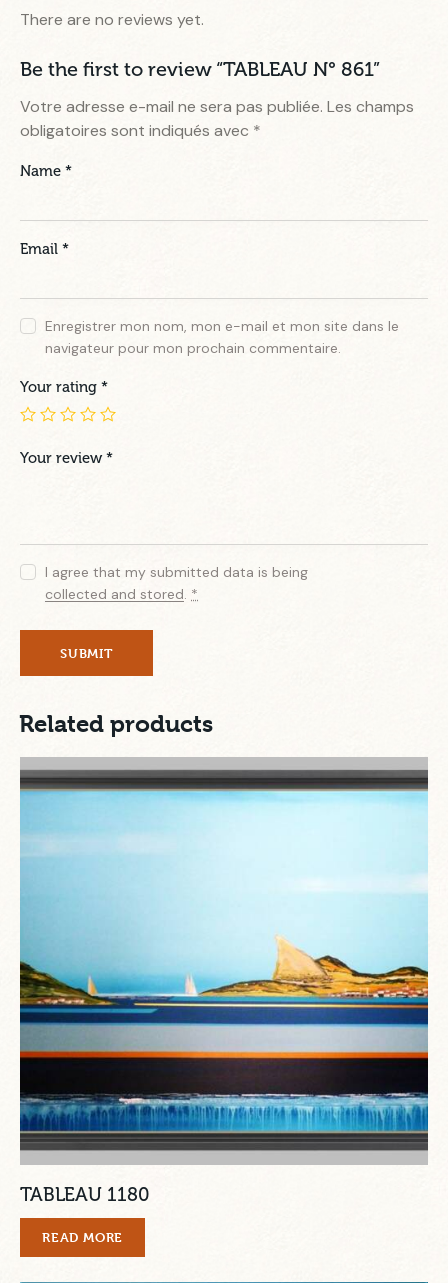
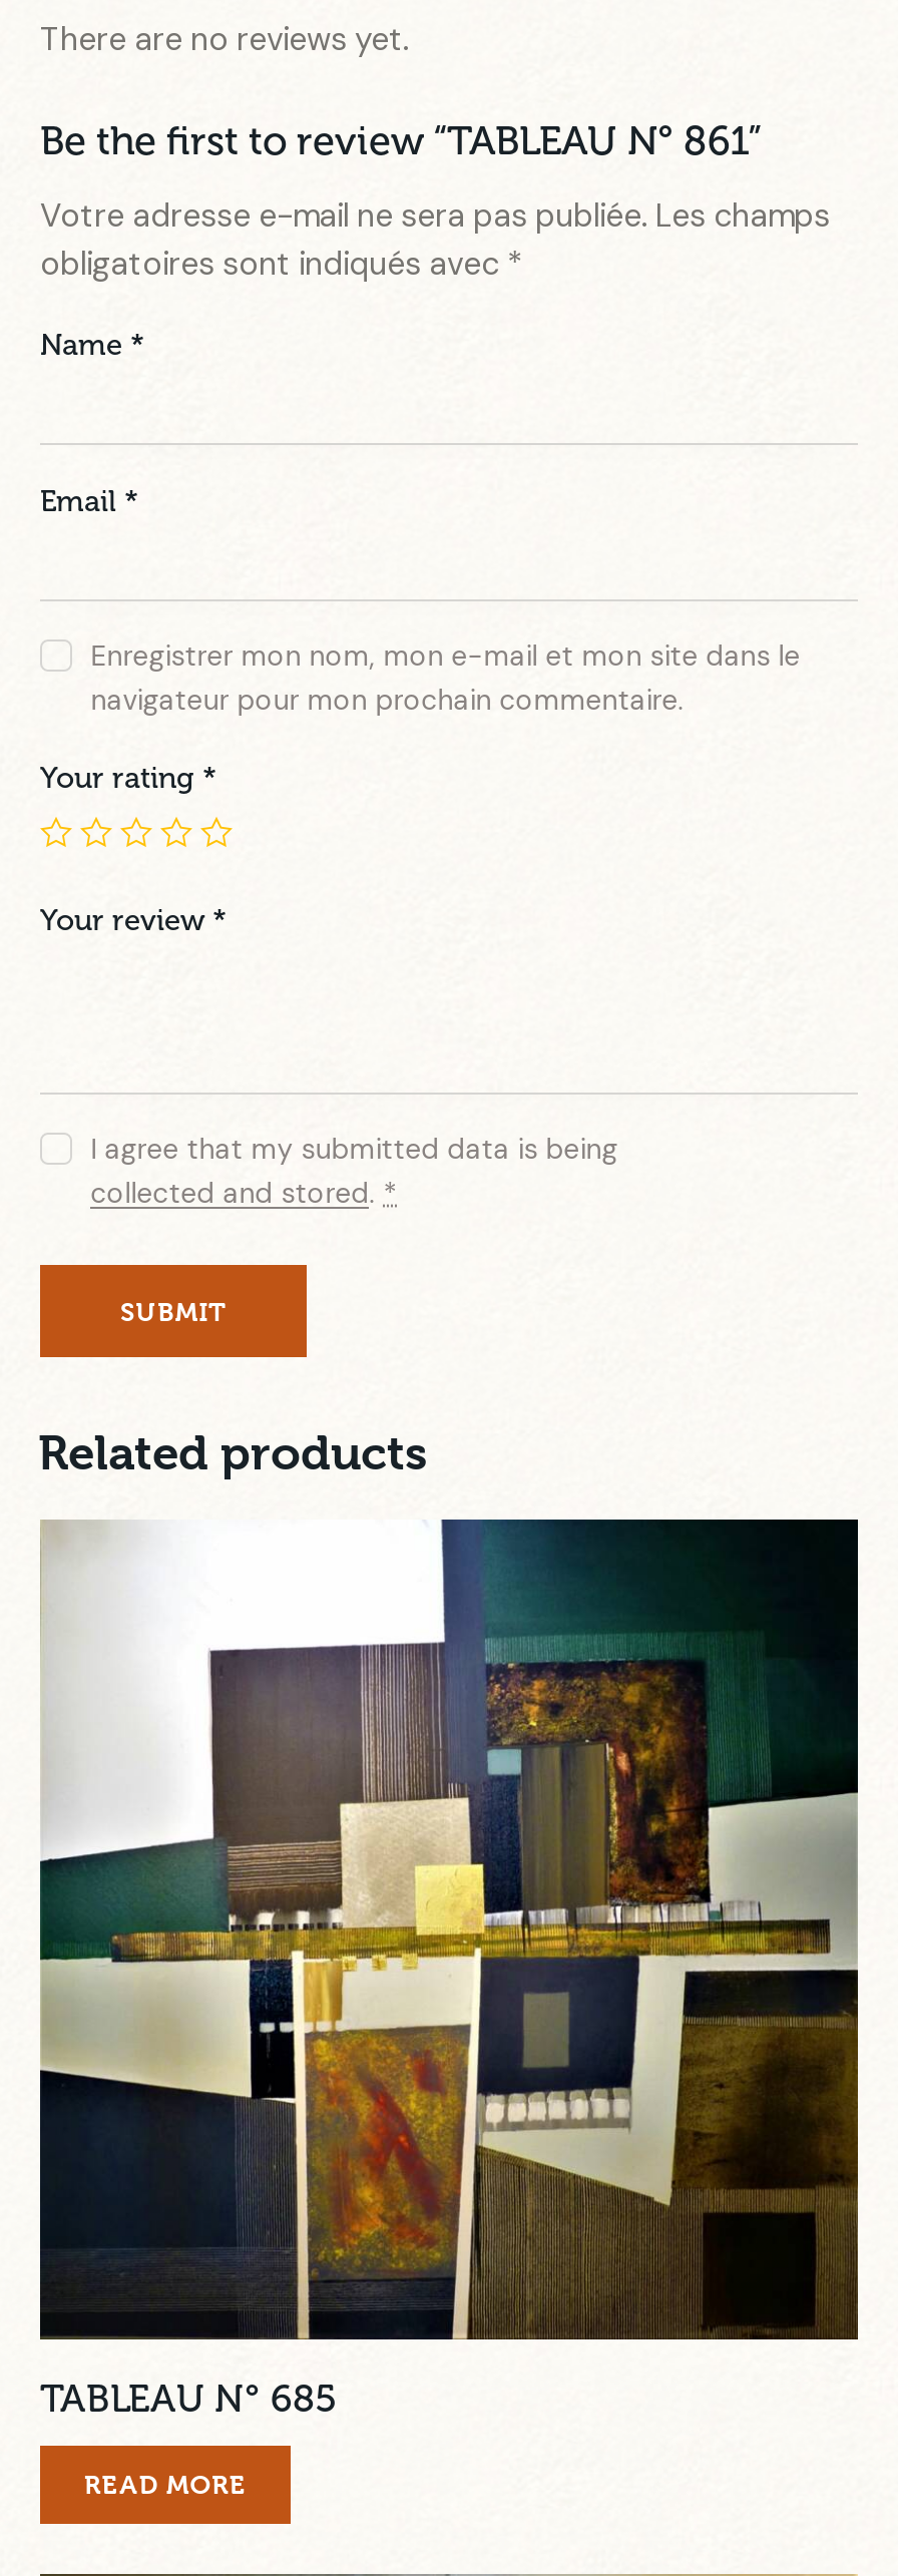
[19,757,429,1206] [image] | TABLEAU 1180 -> [38,1518,860,2421] [image] | TABLEAU N° 685

